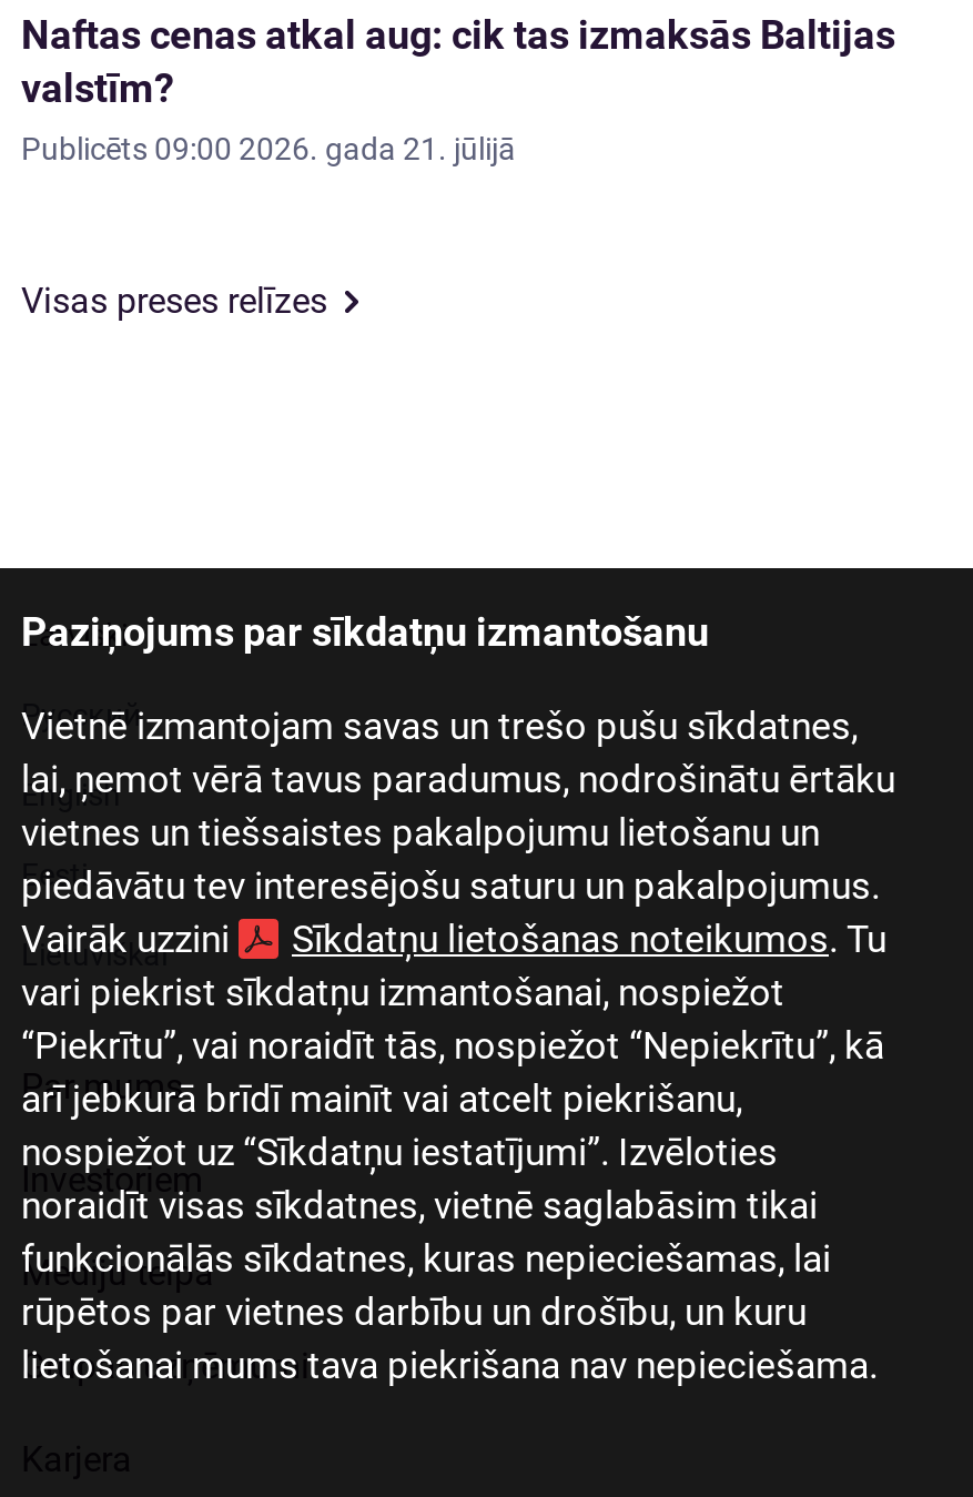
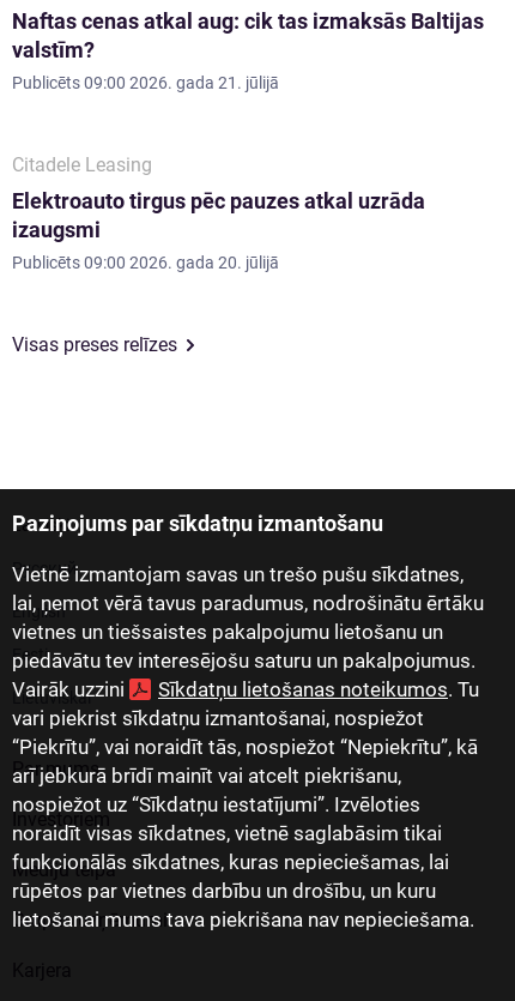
none -> [12,153,425,272] Citadele Leasing | Elektroauto tirgus pēc pauzes atkal uzrāda | izaugsmi | Publicēts 09:00 2026. gada 20. jūlijā

